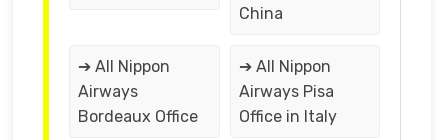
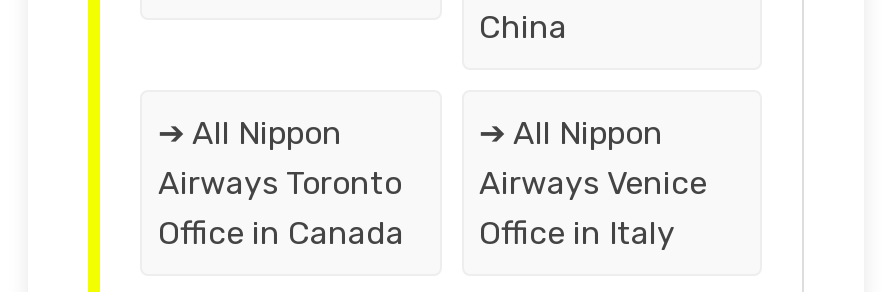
[78,82,198,126] Airways | Bordeaux Office -> [158,163,404,251] Airways Toronto | Office in Canada
[238,82,333,101] Airways Pisa -> [479,163,707,201] Airways Venice

